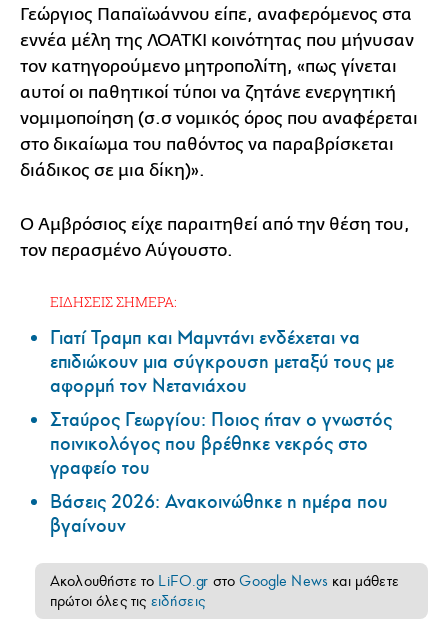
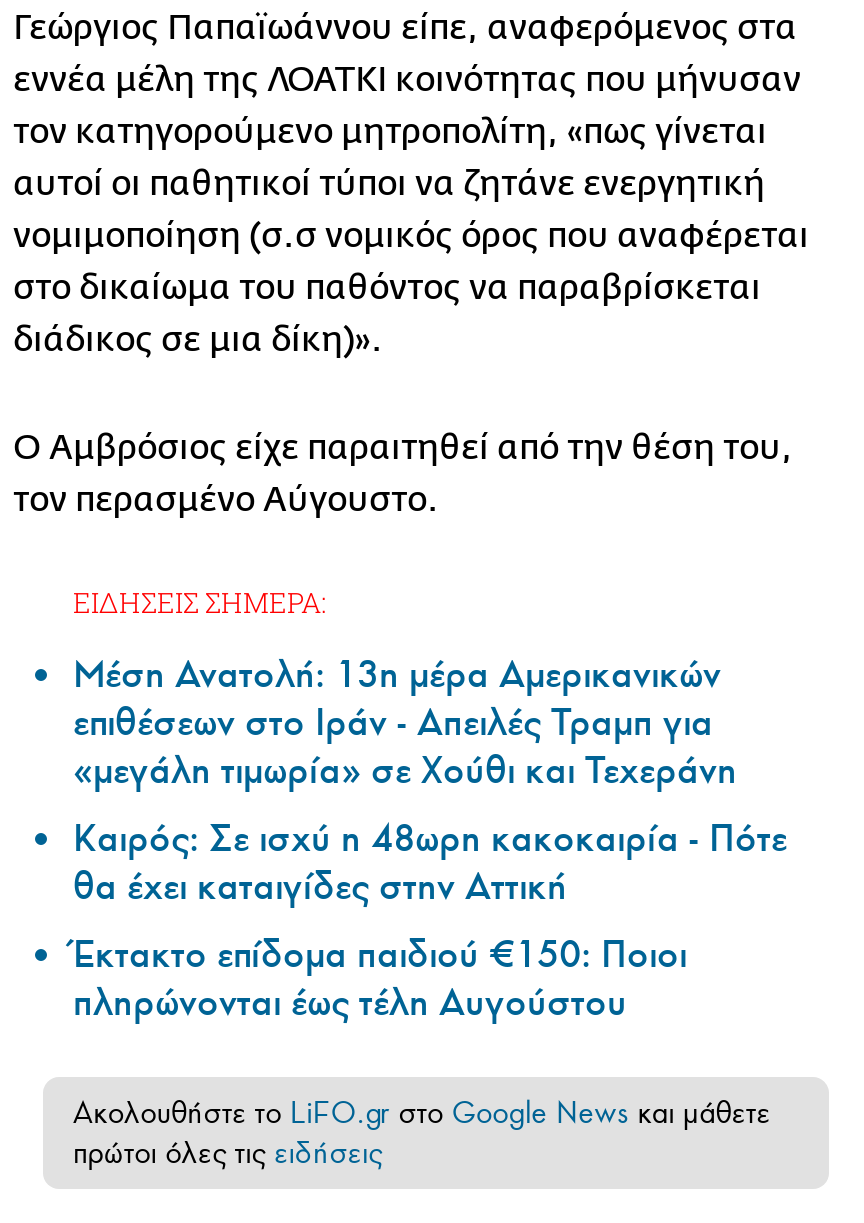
[50,326,394,538] Γιατί Τραμπ και Μαμντάνι ενδέχεται να | επιδιώκουν μια σύγκρουση μεταξύ τους με | αφορμή τον Νετανιάχου | Σταύρος Γεωργίου: Ποιος ήταν ο γνωστός | ποινικολόγος που βρέθηκε νεκρός στο | γραφείο του | Βάσεις 2026: Ανακοινώθηκε η ημέρα που | βγαίνουν -> [73,650,787,1026] Μέση Ανατολή: 13η μέρα Αμερικανικών | επιθέσεων στο Ιράν - Απειλές Τραμπ για | «μεγάλη τιμωρία» σε Χούθι και Τεχεράνη | Καιρός: Σε ισχύ η 48ωρη κακοκαιρία - Πότε | θα έχει καταιγίδες στην Αττική | Έκτακτο επίδομα παιδιού €150: Ποιοι | πληρώνονται έως τέλη Αυγούστου

